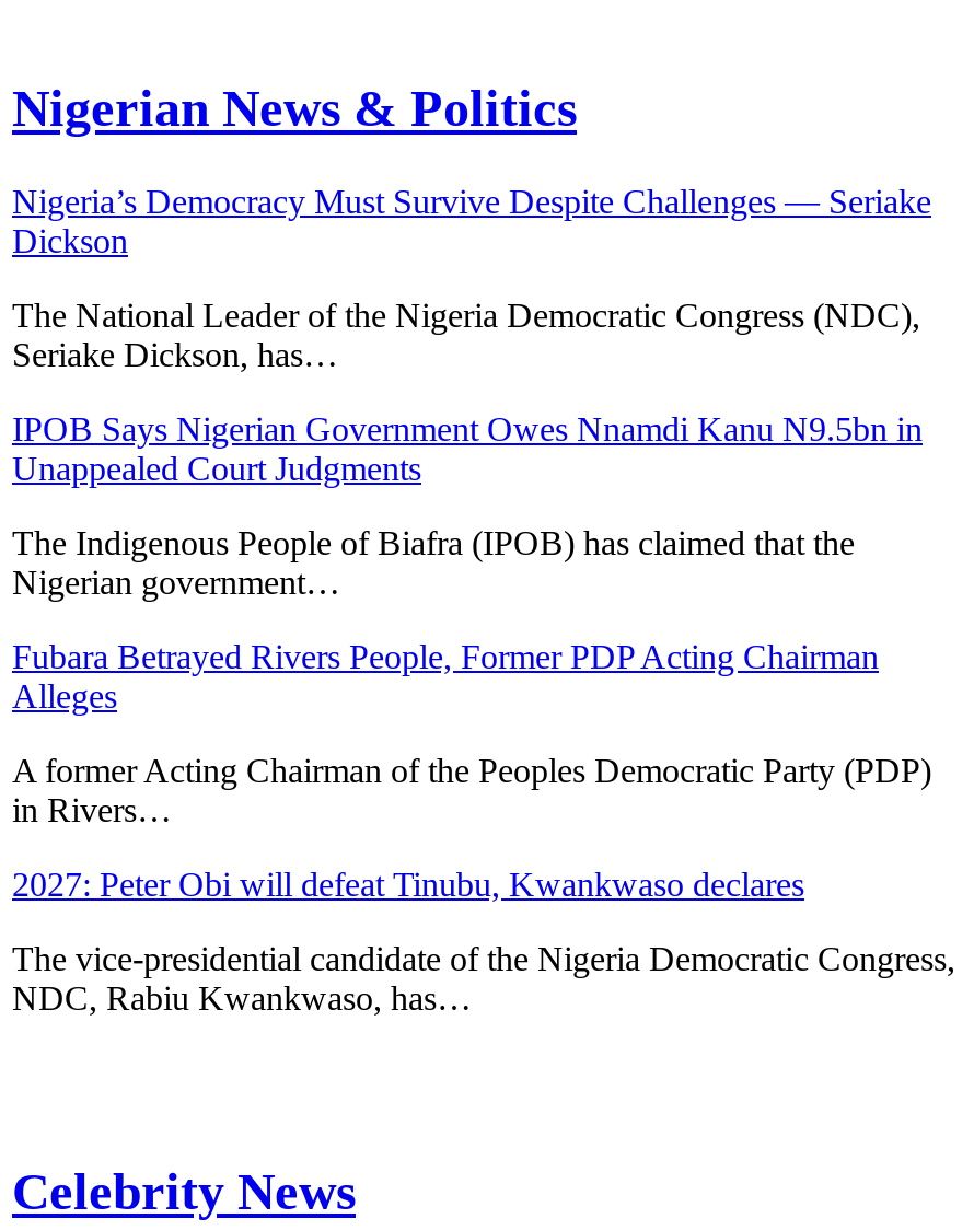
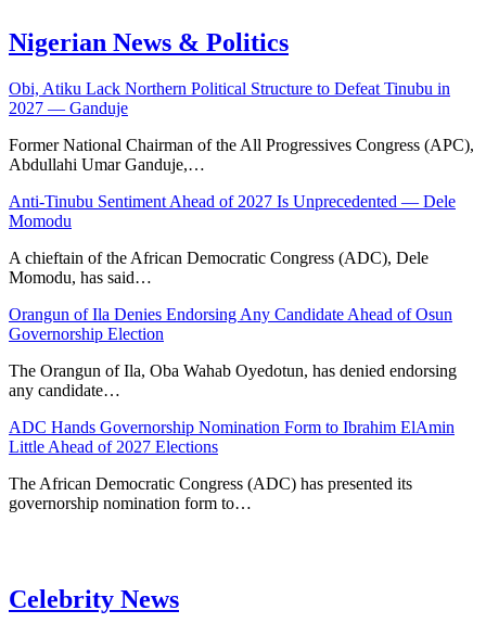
[12,182,931,258] Nigeria’s Democracy Must Survive Despite Challenges — Seriake | Dickson -> [9,79,450,117] Obi, Atiku Lack Northern Political Structure to Defeat Tinubu in | 2027 — Ganduje
[12,296,920,372] The National Leader of the Nigeria Democratic Congress (NDC), | Seriake Dickson, has… -> [9,135,474,173] Former National Chairman of the All Progressives Congress (APC), | Abdullahi Umar Ganduje,…
[12,409,923,486] IPOB Says Nigerian Government Owes Nnamdi Kanu N9.5bn in | Unappealed Court Judgments -> [9,192,456,230] Anti-Tinubu Sentiment Ahead of 2027 Is Unprecedented — Dele | Momodu
[12,523,855,600] The Indigenous People of Biafra (IPOB) has claimed that the | Nigerian government… -> [9,248,429,286] A chieftain of the African Democratic Congress (ADC), Dele | Momodu, has said…
[12,637,879,714] Fubara Betrayed Rivers People, Former PDP Acting Chairman | Alleges -> [9,305,452,343] Orangun of Ila Denies Endorsing Any Candidate Ahead of Osun | Governorship Election
[12,751,931,828] A former Acting Chairman of the Peoples Democratic Party (PDP) | in Rivers… -> [9,361,457,399] The Orangun of Ila, Oba Wahab Oyedotun, has denied endorsing | any candidate…
[12,865,804,902] 2027: Peter Obi will defeat Tinubu, Kwankwaso declares -> [9,417,455,455] ADC Hands Governorship Nomination Form to Ibrahim ElAmin | Little Ahead of 2027 Elections
[12,939,955,1016] The vice-presidential candidate of the Nigeria Democratic Congress, | NDC, Rabiu Kwankwaso, has… -> [9,474,412,512] The African Democratic Congress (ADC) has presented its | governorship nomination form to…

